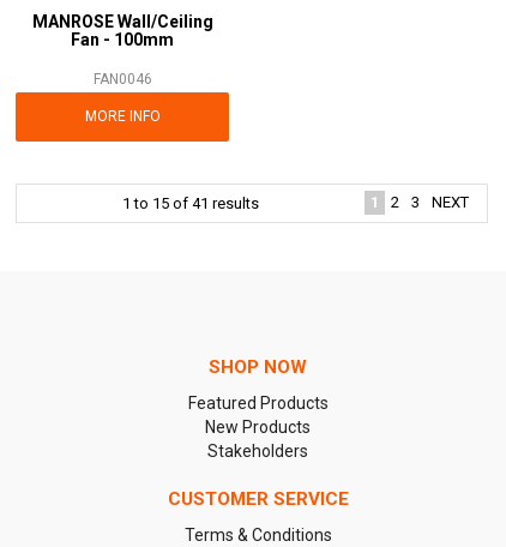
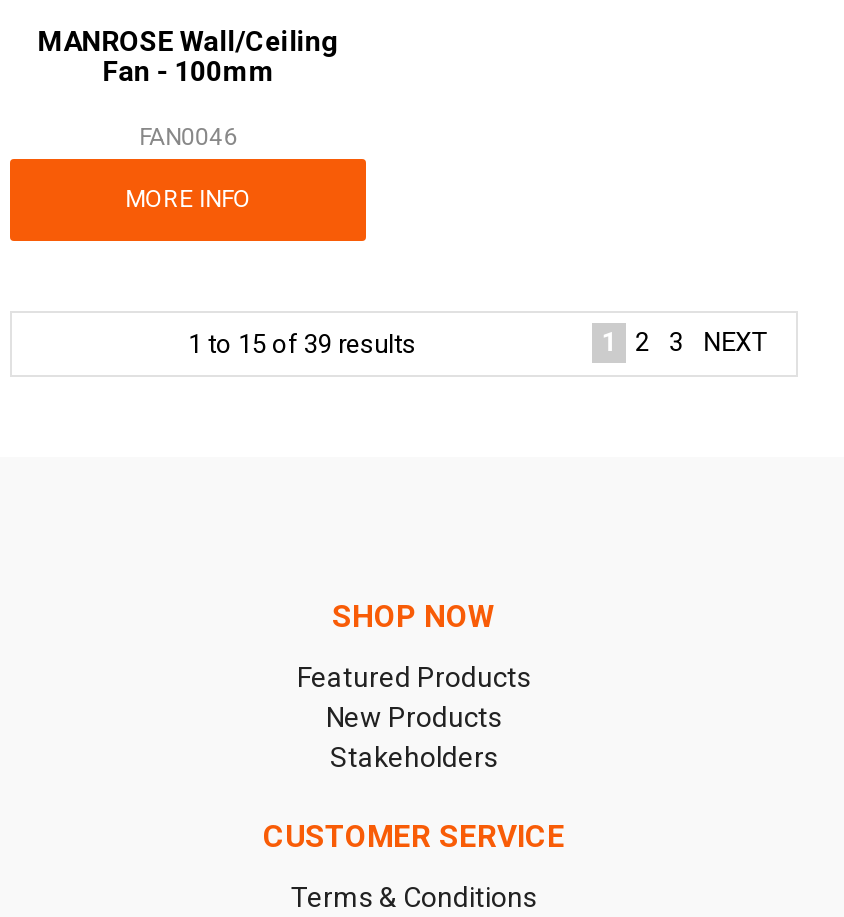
[122,194,259,212] 1 to 15 of 41 results -> [188,329,416,359] 1 to 15 of 39 results

